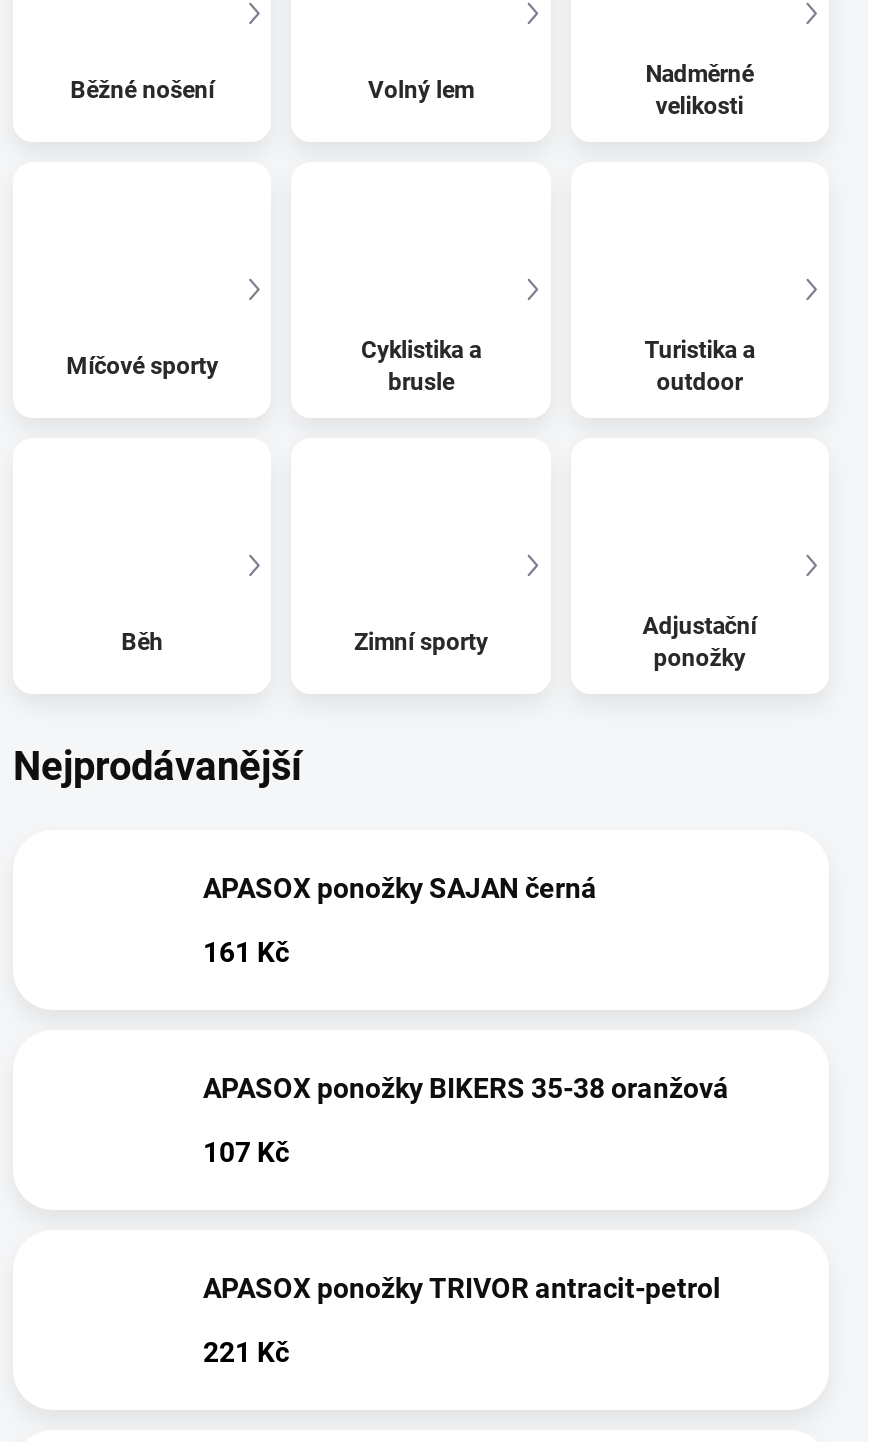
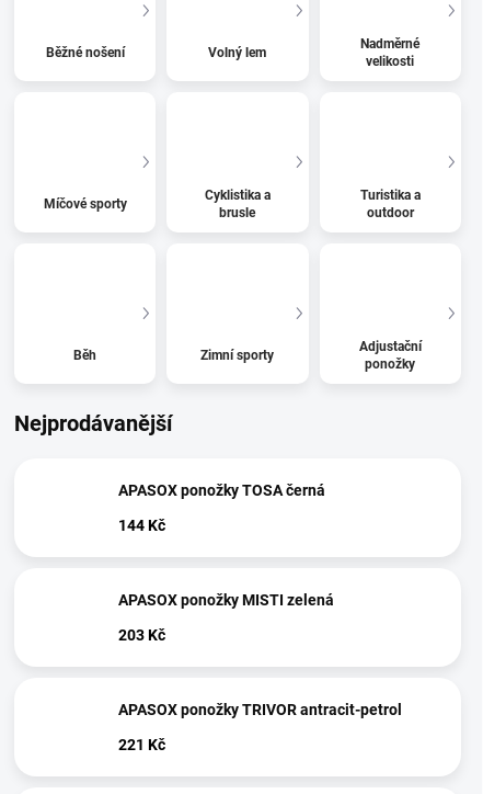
[203,872,597,904] APASOX ponožky SAJAN černá -> [118,481,325,499] APASOX ponožky TOSA černá
[203,936,289,968] 161 Kč -> [118,516,165,534] 144 Kč
[203,1072,729,1104] APASOX ponožky BIKERS 35-38 oranžová -> [118,591,334,609] APASOX ponožky MISTI zelená
[203,1136,289,1168] 107 Kč -> [118,626,165,644] 203 Kč

